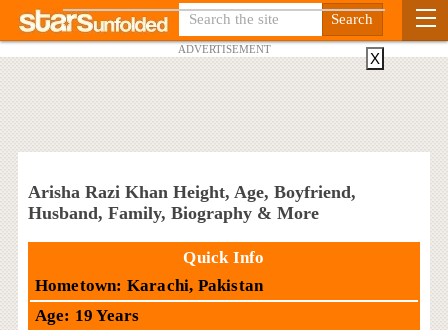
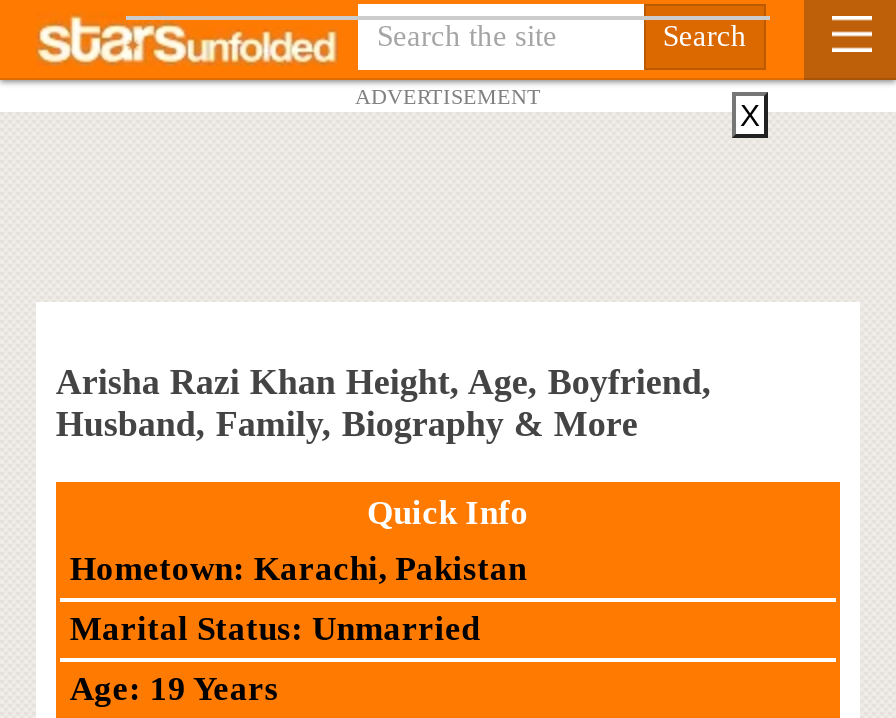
none -> [70,609,480,647] Marital Status: Unmarried

